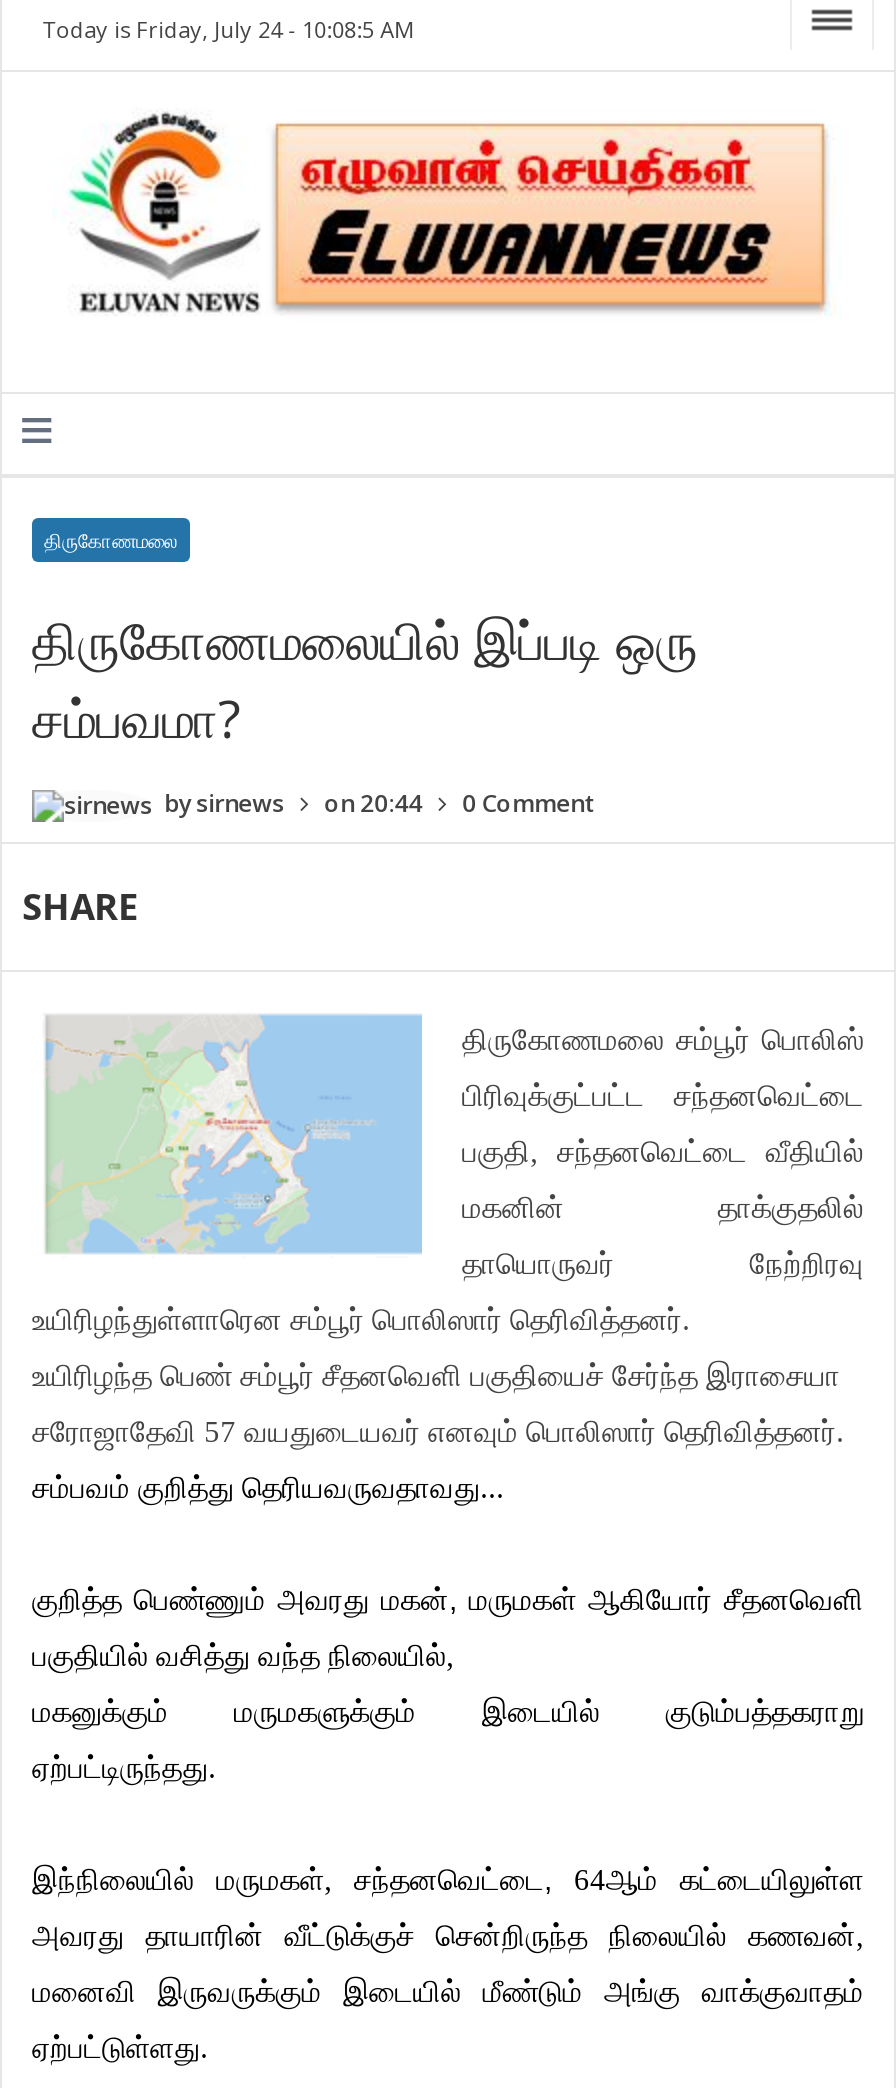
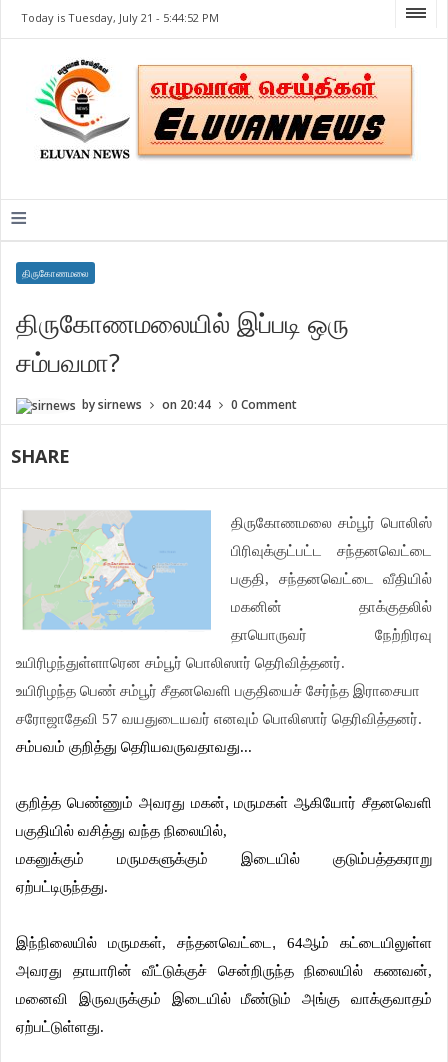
[42,14,414,44] Today is Friday, July 24 - 10:08:5 AM -> [21,10,219,25] Today is Tuesday, July 21 - 5:44:52 PM

